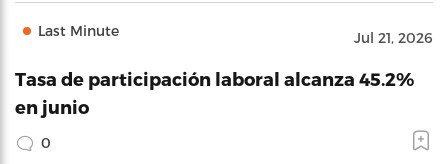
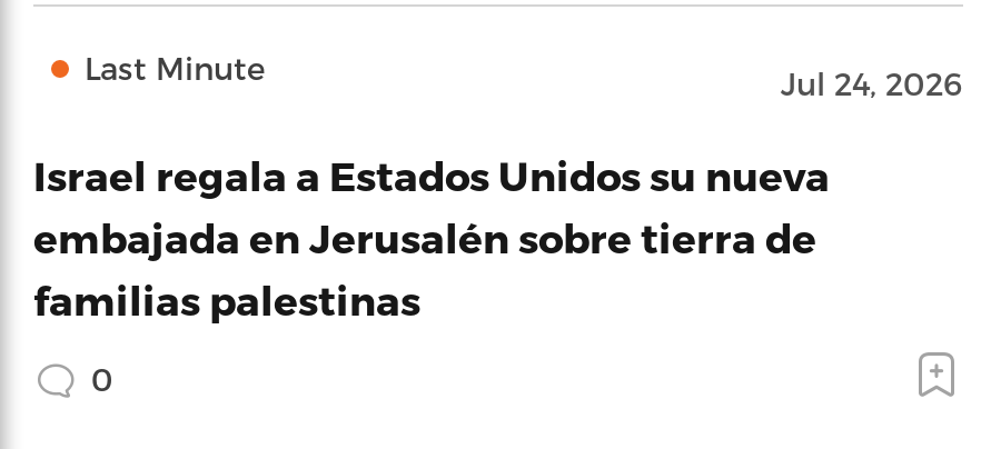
[354,29,433,46] Jul 21, 2026 -> [781,64,963,102] Jul 24, 2026
[15,68,414,117] Tasa de participación laboral alcanza 45.2% | en junio -> [33,151,830,322] Israel regala a Estados Unidos su nueva | embajada en Jerusalén sobre tierra de | familias palestinas

